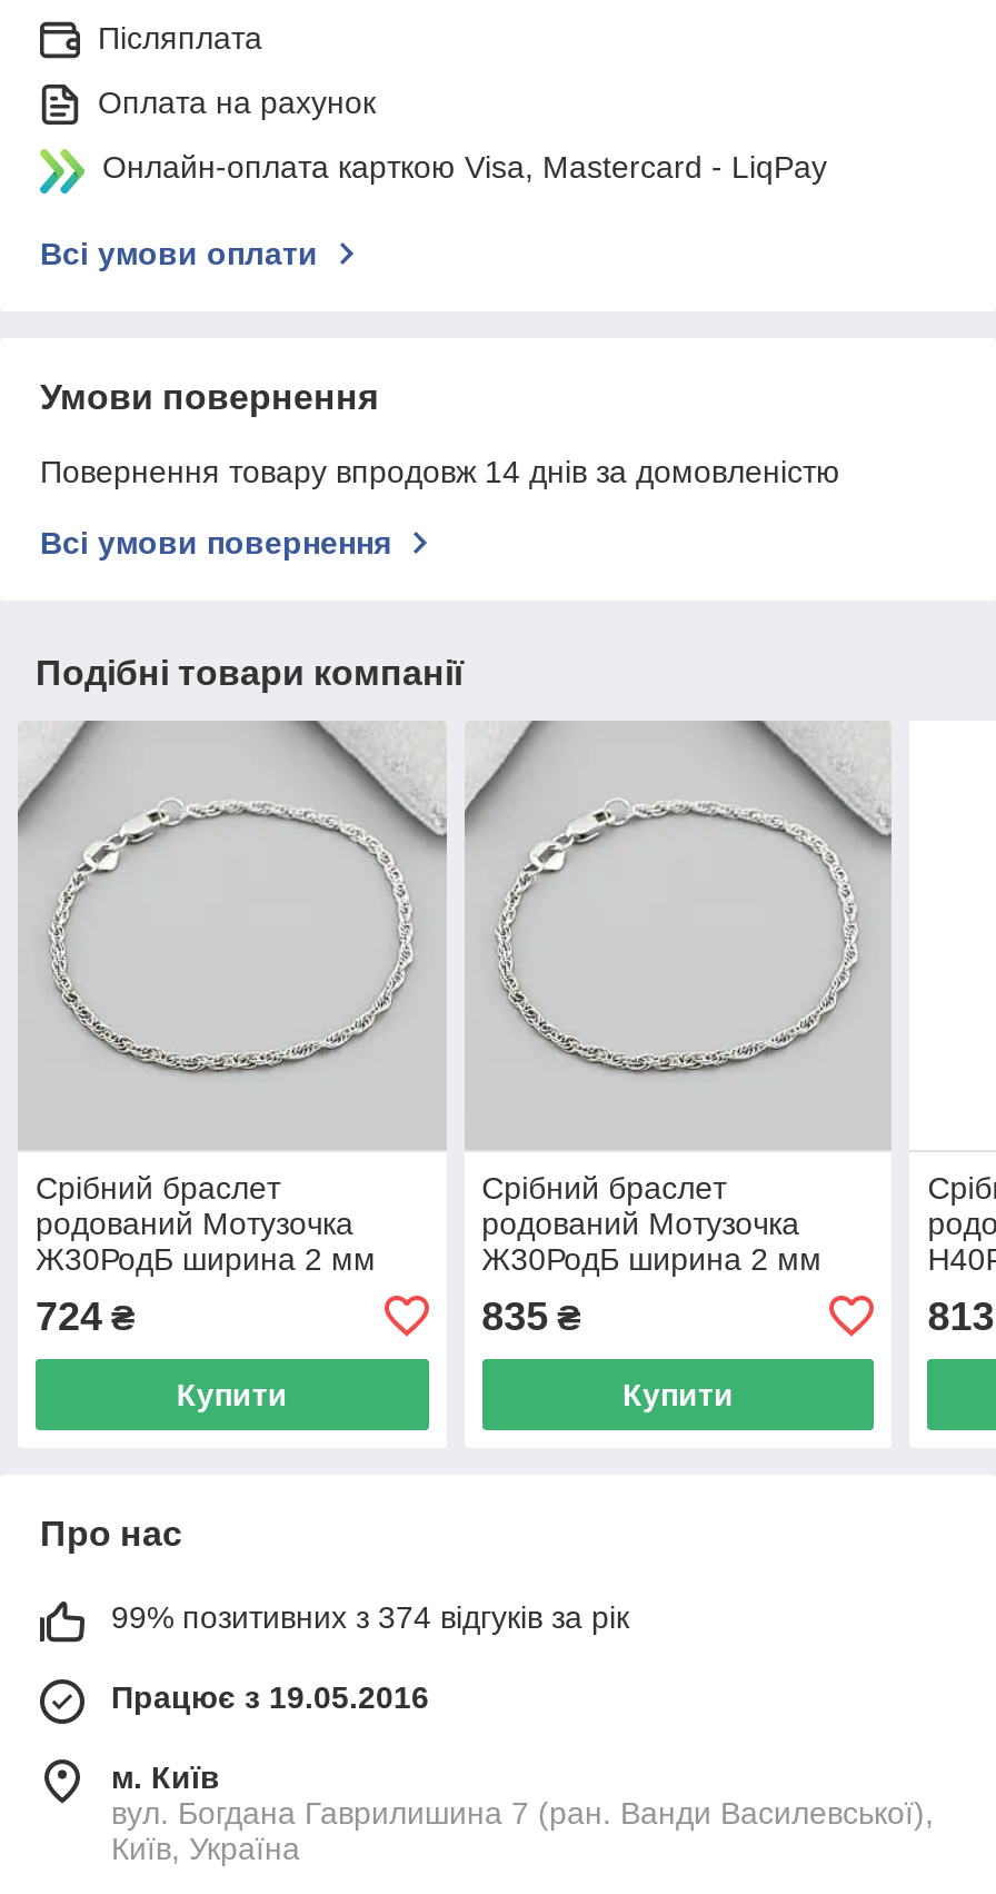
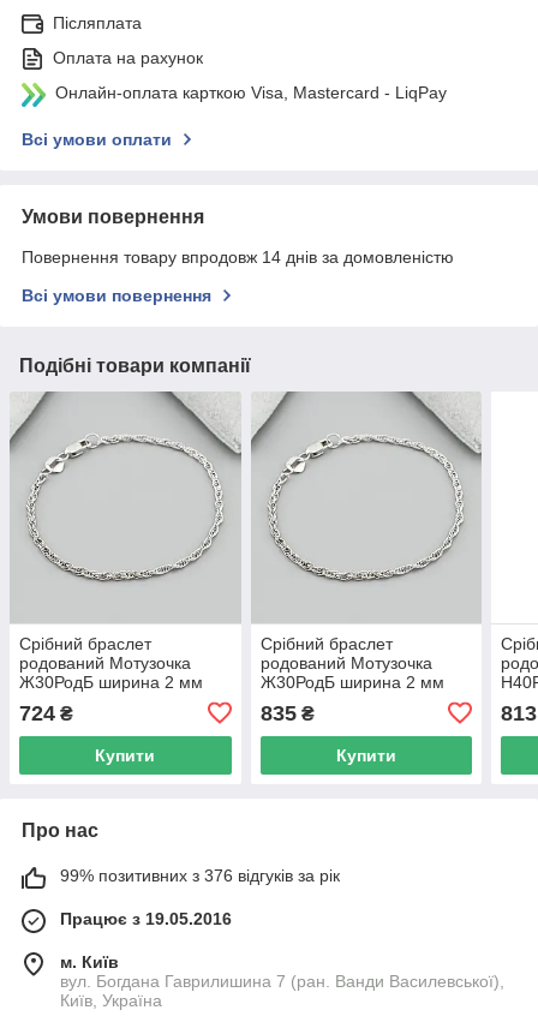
[111,1599,629,1634] 99% позитивних з 374 відгуків за рік -> [60,866,340,885] 99% позитивних з 376 відгуків за рік

